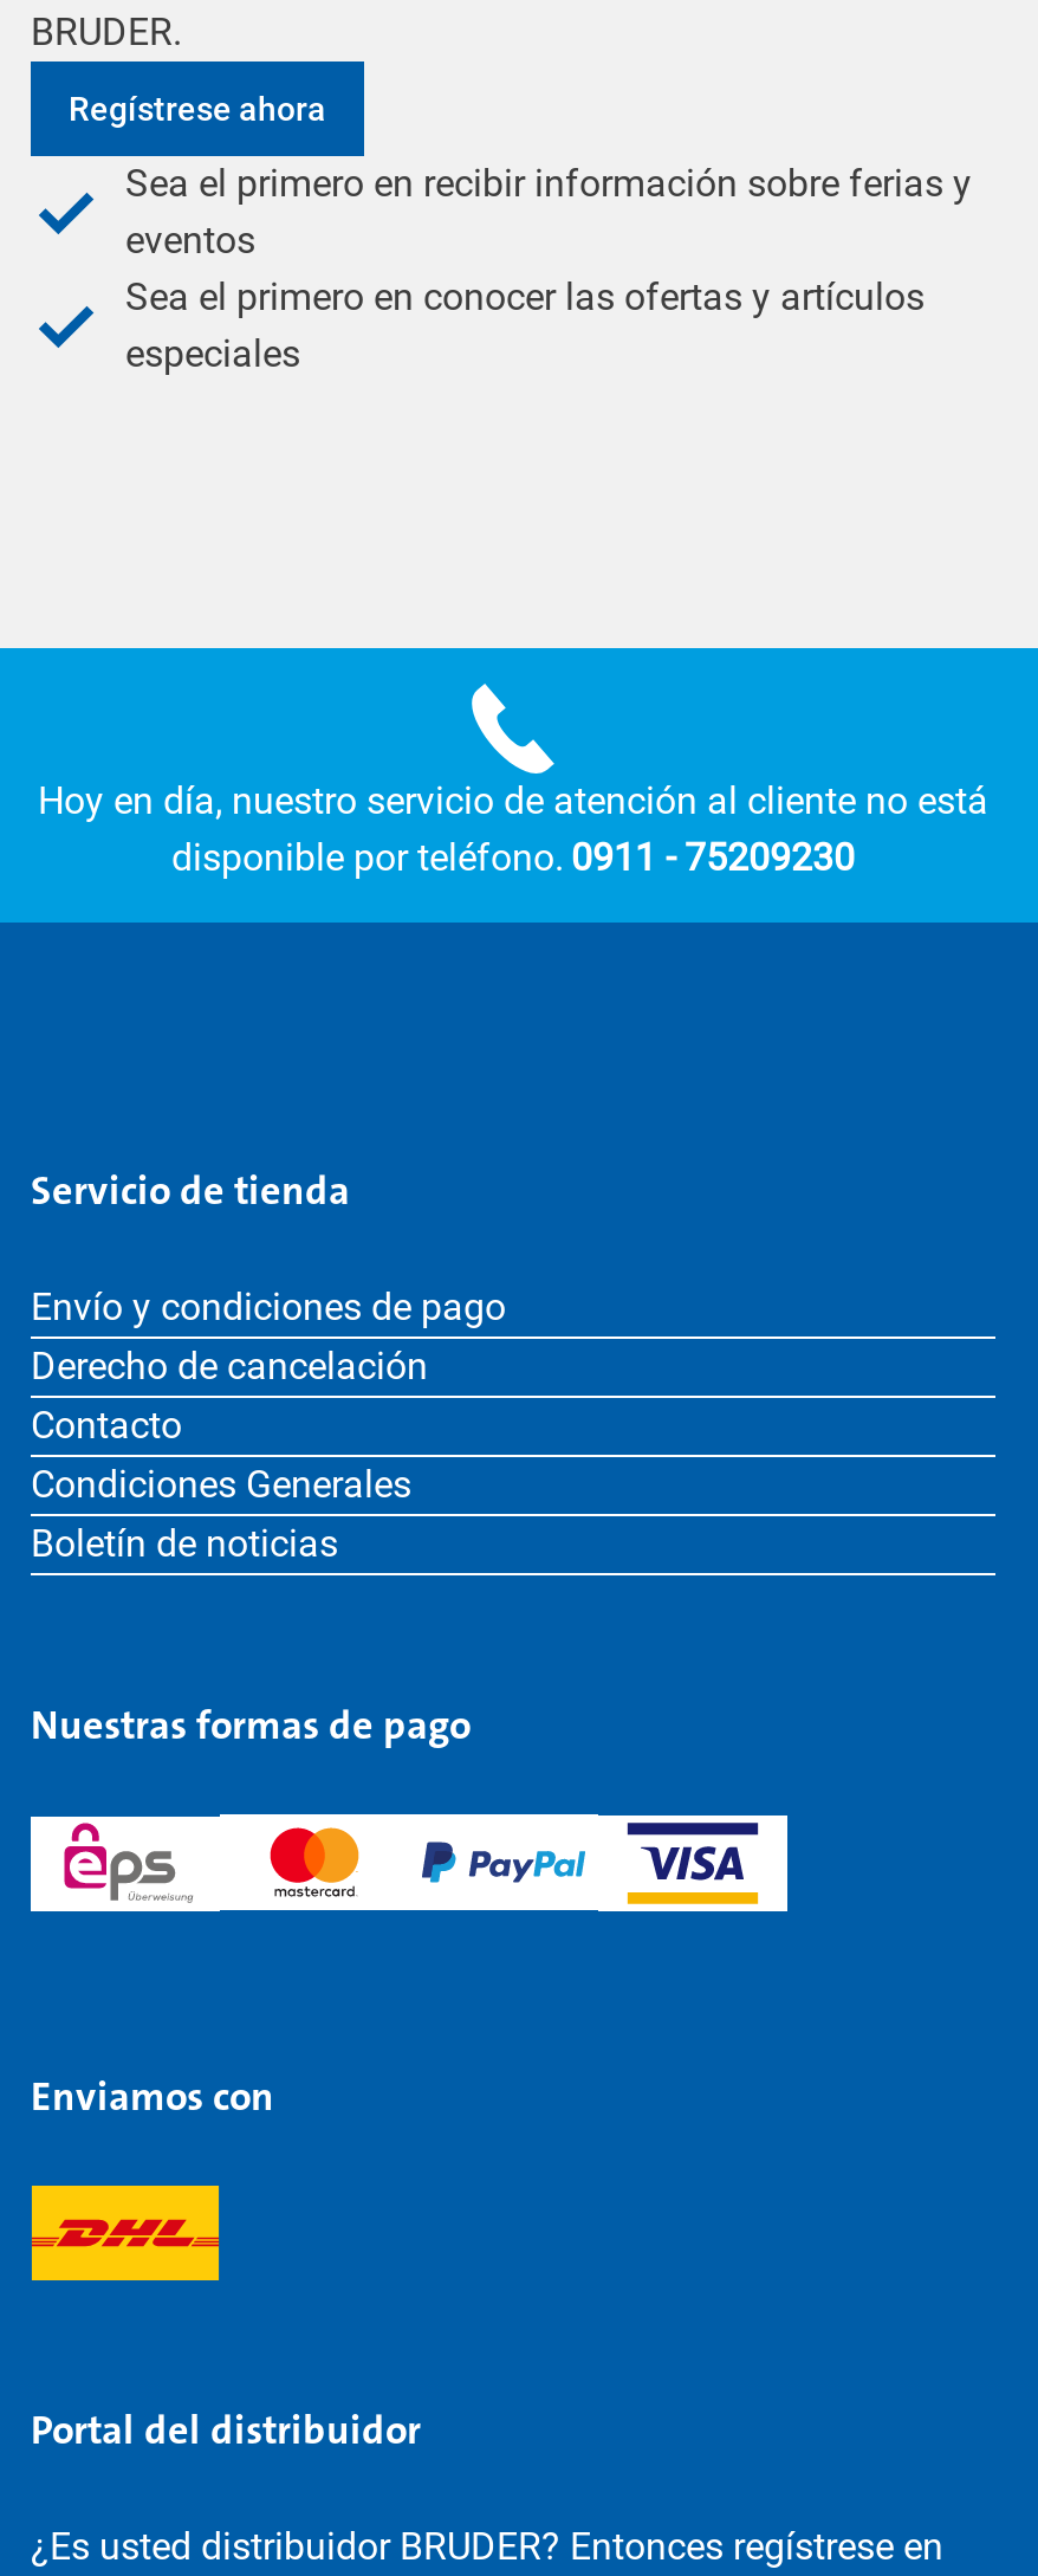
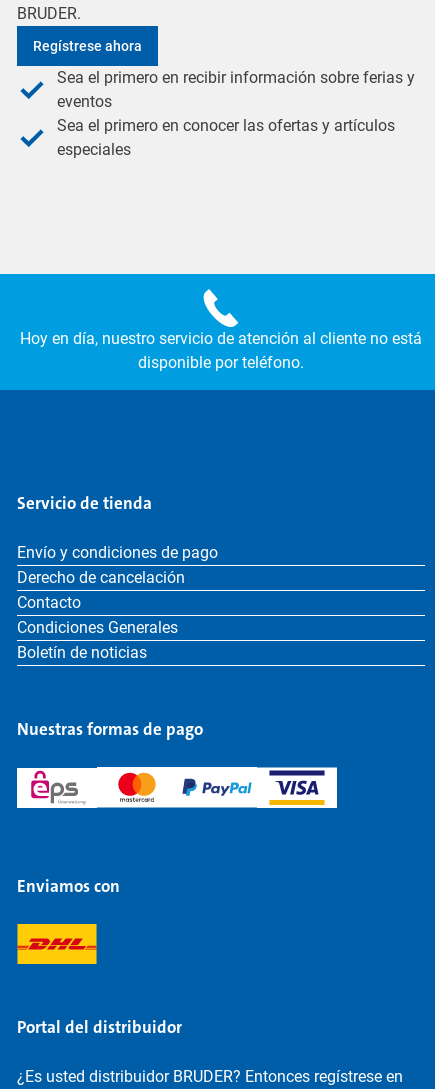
[171,835,855,880] disponible por teléfono. 0911 - 75209230 -> [138,353,304,372] disponible por teléfono.

